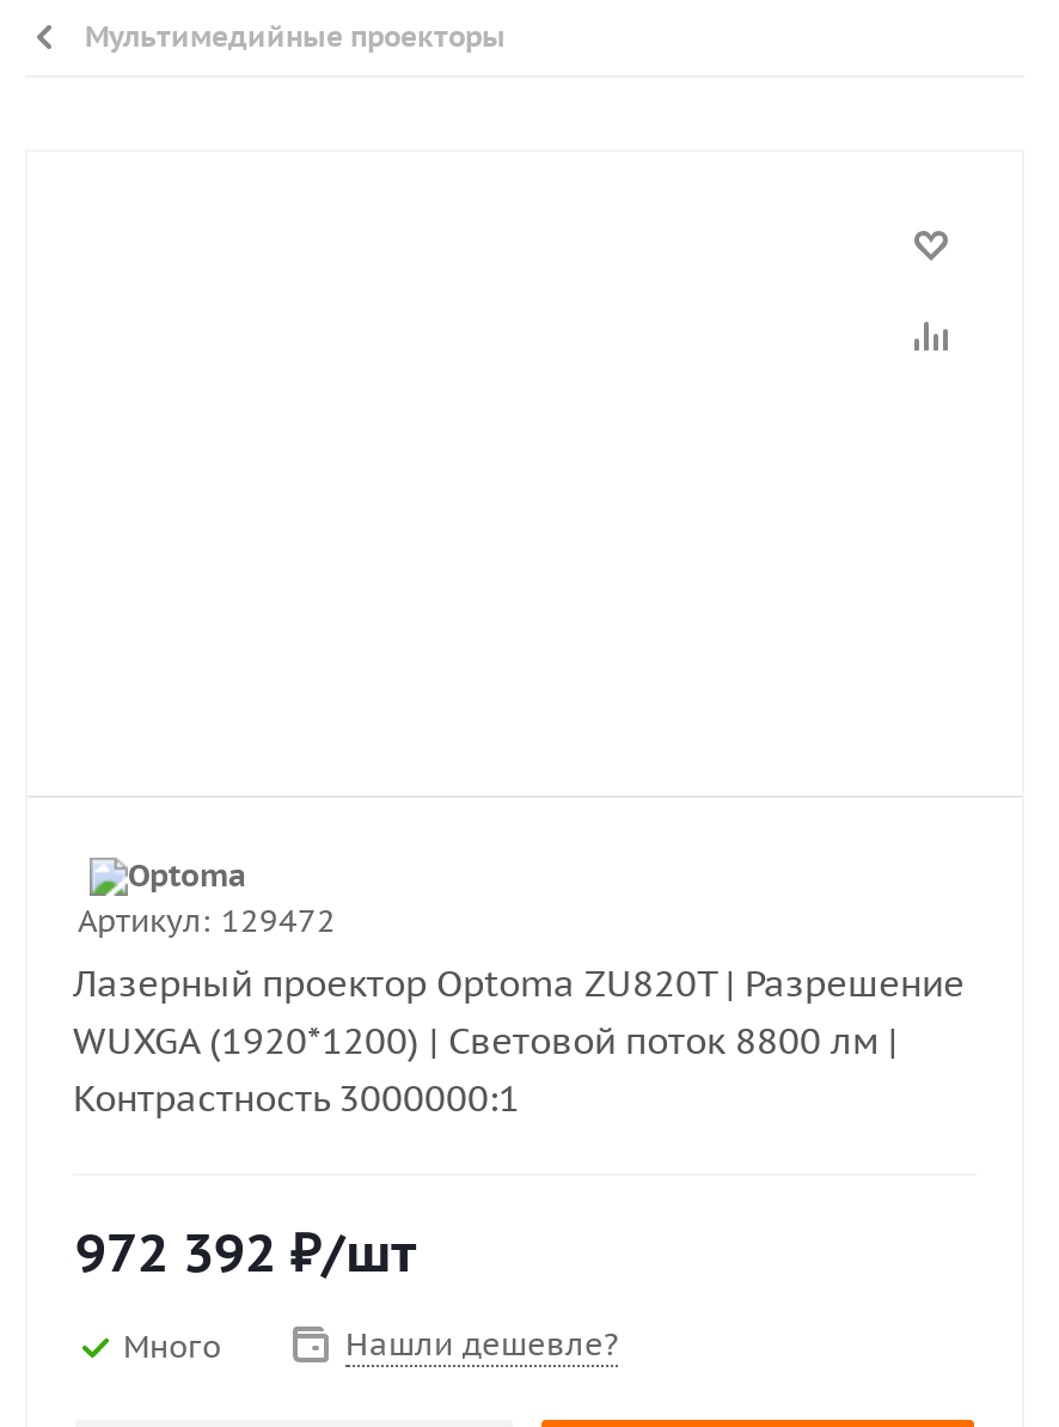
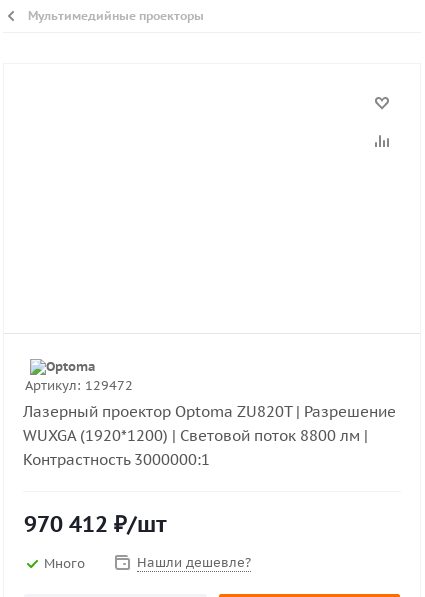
[75,1219,417,1286] 972 392 ₽/шт -> [24,510,167,538] 970 412 ₽/шт

